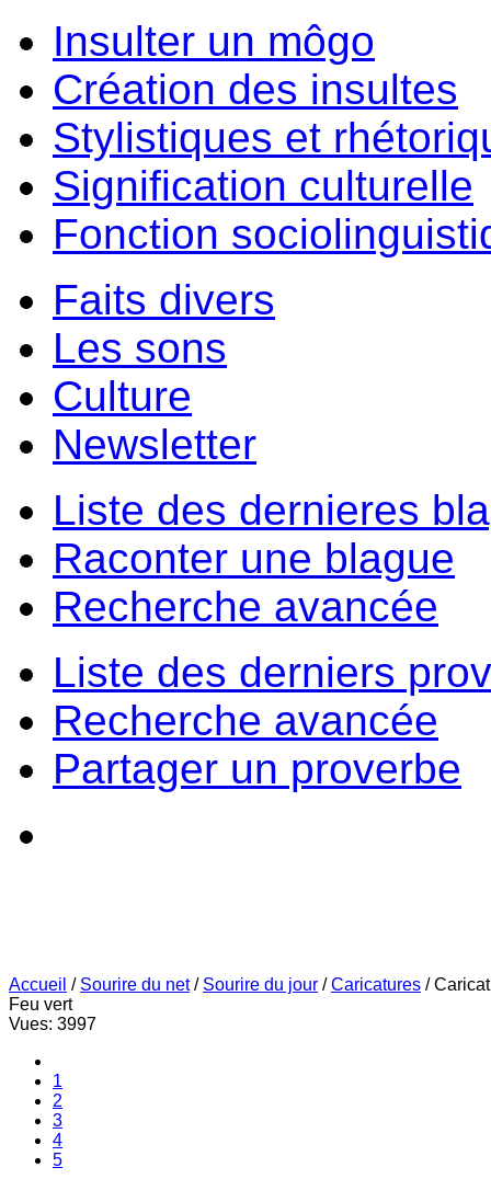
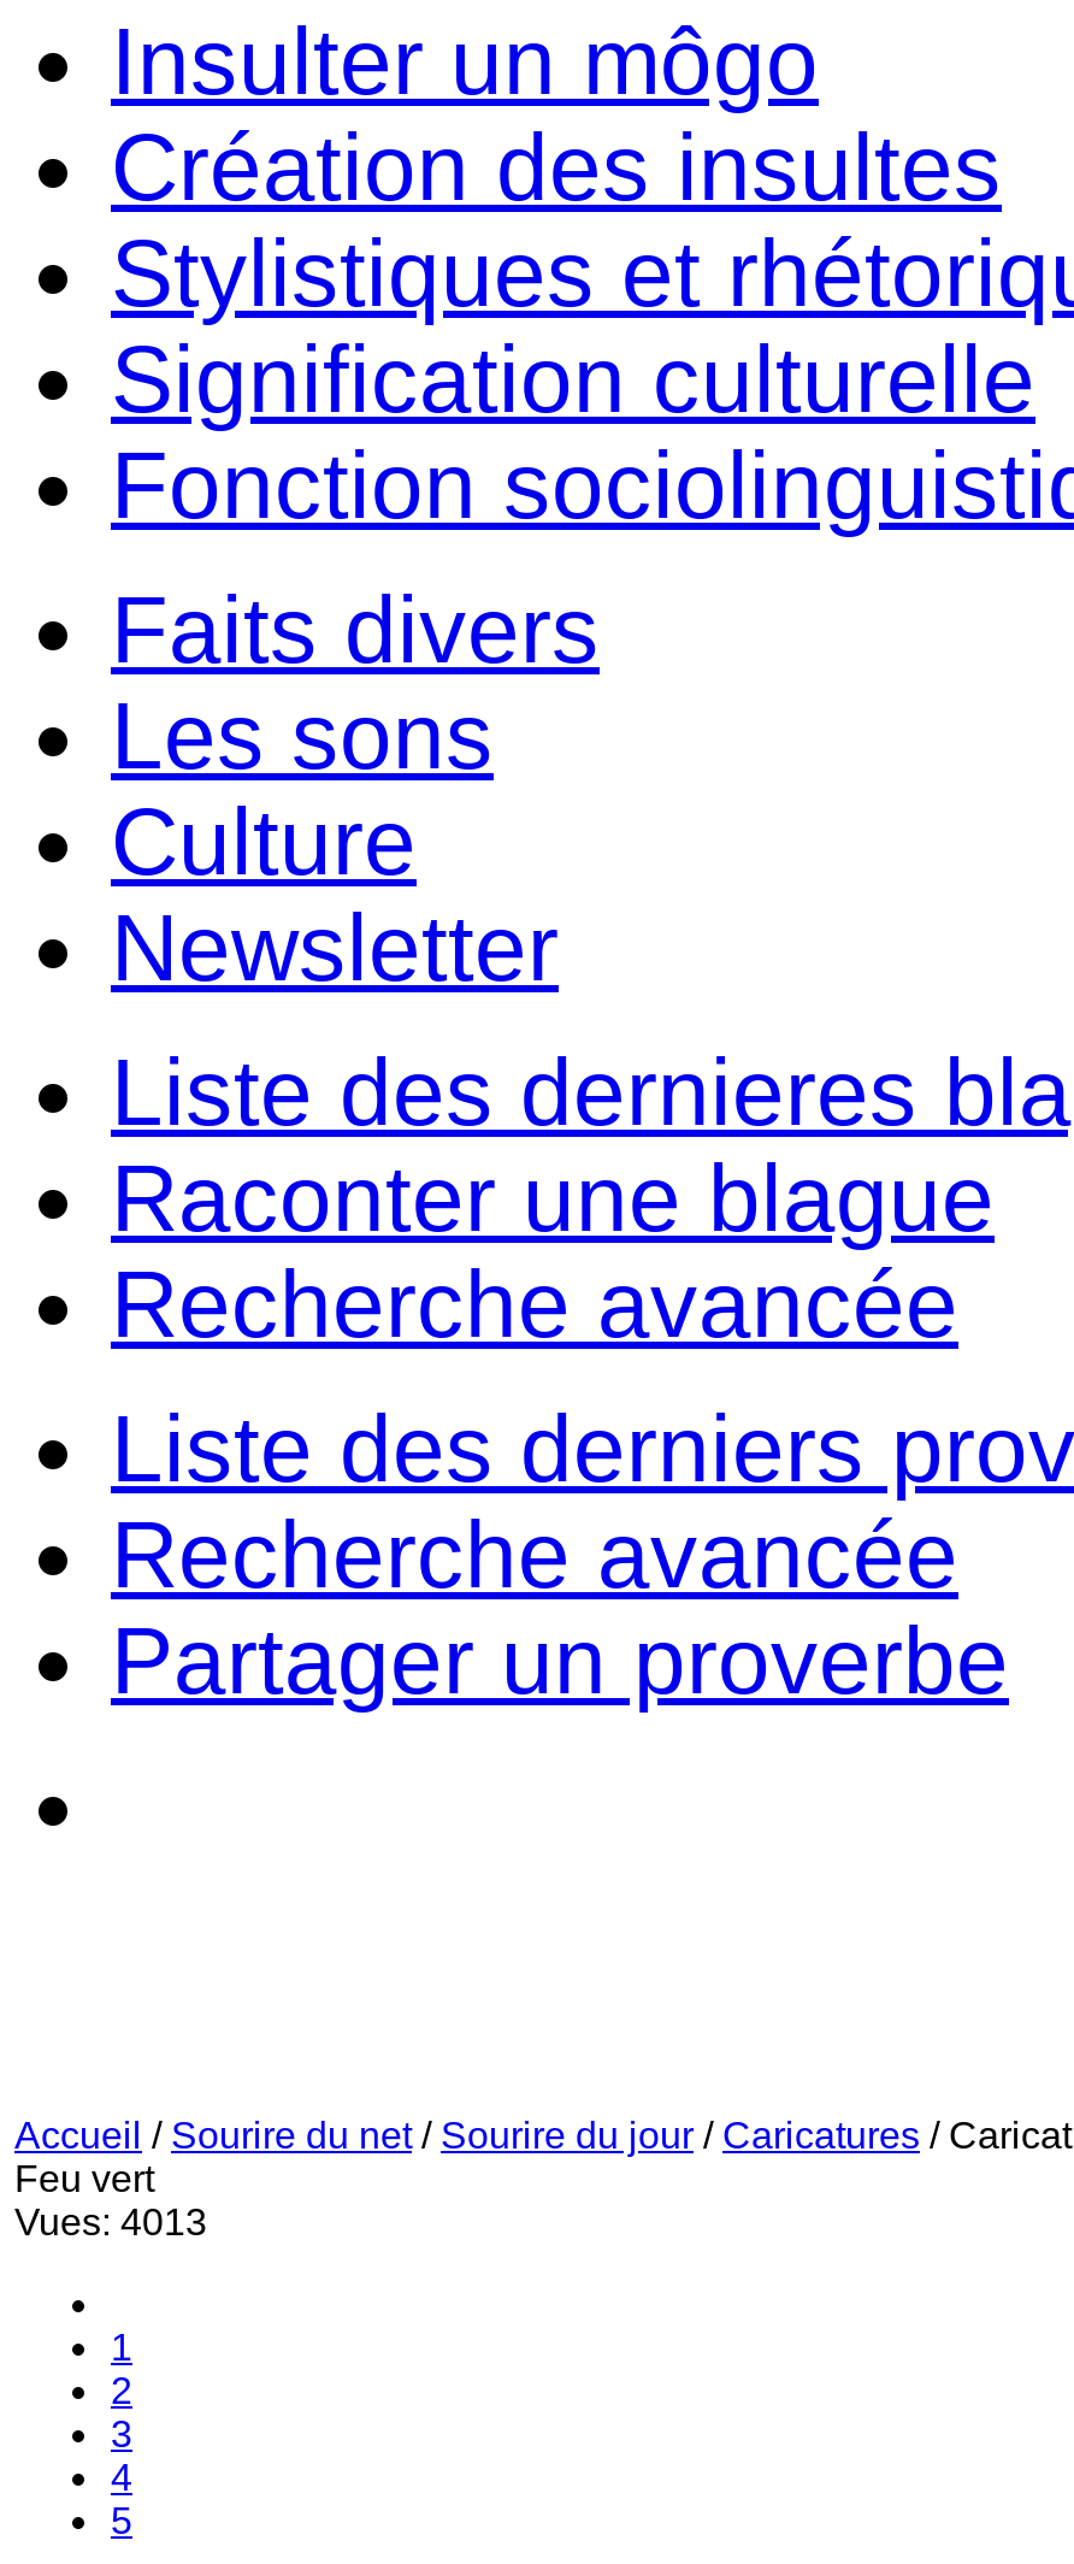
[9,1015,96,1034] Vues: 3997 -> [14,2202,207,2243] Vues: 4013

